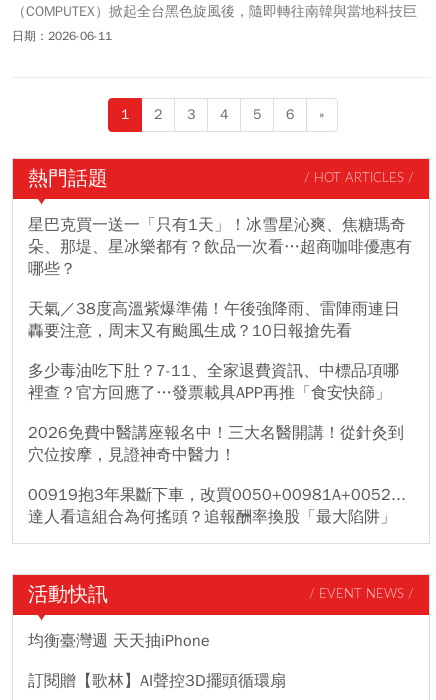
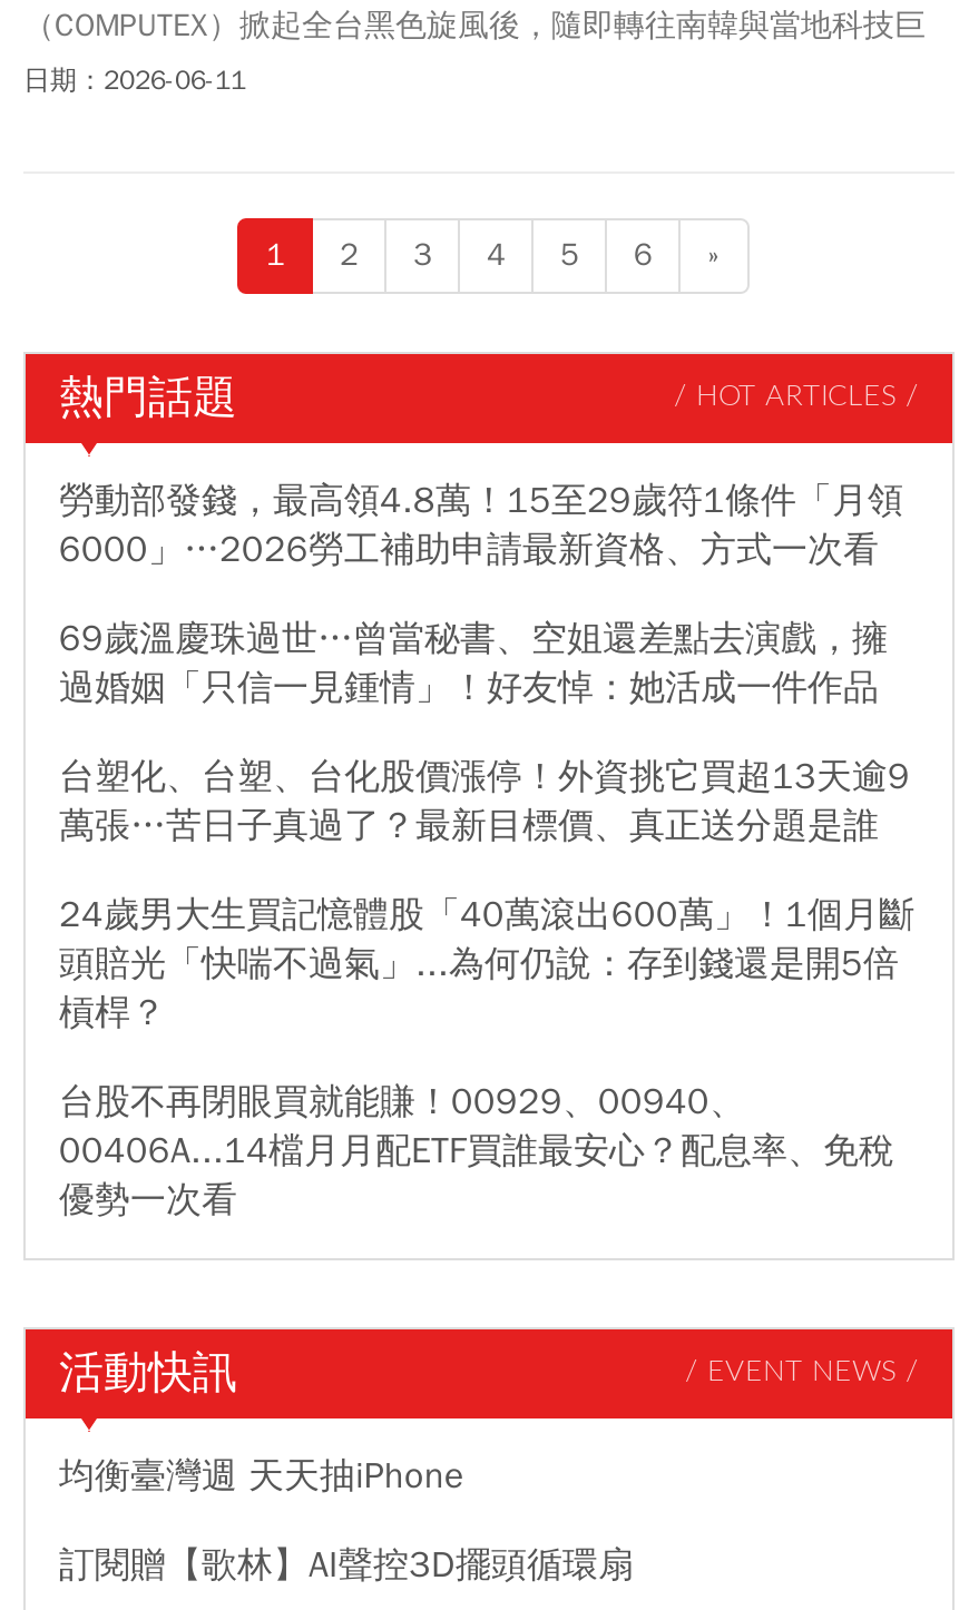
[28,215,412,279] 星巴克買一送一「只有1天」！冰雪星沁爽、焦糖瑪奇 | 朵、那堤、星冰樂都有？飲品一次看…超商咖啡優惠有 | 哪些？ -> [59,478,903,572] 勞動部發錢，最高領4.8萬！15至29歲符1條件「月領 | 6000」…2026勞工補助申請最新資格、方式一次看
[28,299,400,341] 天氣／38度高溫紫爆準備！午後強降雨、雷陣雨連日 | 轟要注意，周末又有颱風生成？10日報搶先看 -> [59,616,888,710] 69歲溫慶珠過世…曾當秘書、空姐還差點去演戲，擁 | 過婚姻「只信一見鍾情」！好友悼：她活成一件作品
[28,361,399,403] 多少毒油吃下肚？7-11、全家退費資訊、中標品項哪 | 裡查？官方回應了…發票載具APP再推「食安快篩」 -> [59,754,910,848] 台塑化、台塑、台化股價漲停！外資挑它買超13天逾9 | 萬張…苦日子真過了？最新目標價、真正送分題是誰
[28,423,404,465] 2026免費中醫講座報名中！三大名醫開講！從針灸到 | 穴位按摩，見證神奇中醫力！ -> [59,892,914,1035] 24歲男大生買記憶體股「40萬滾出600萬」！1個月斷 | 頭賠光「快喘不過氣」...為何仍說：存到錢還是開5倍 | 槓桿？
[28,485,406,527] 00919抱3年果斷下車，改買0050+00981A+0052... | 達人看這組合為何搖頭？追報酬率換股「最大陷阱」 -> [59,1079,894,1222] 台股不再閉眼買就能賺！00929、00940、 | 00406A...14檔月月配ETF買誰最安心？配息率、免稅 | 優勢一次看

